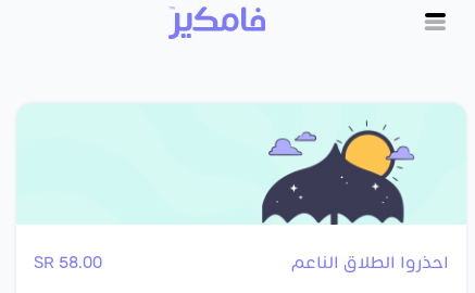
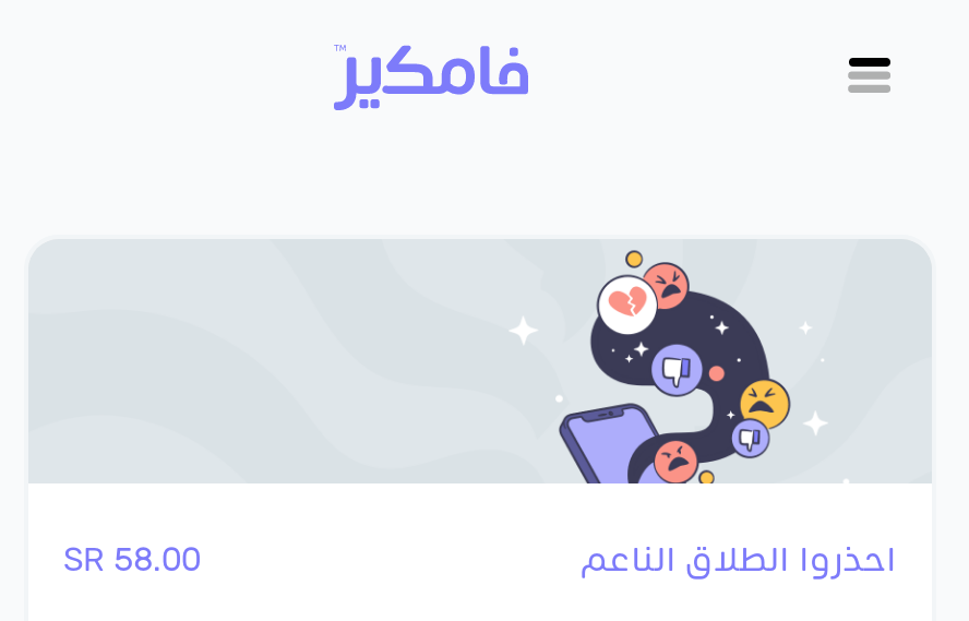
[260,107,415,226] [image] -> [513,246,827,486] [image]

